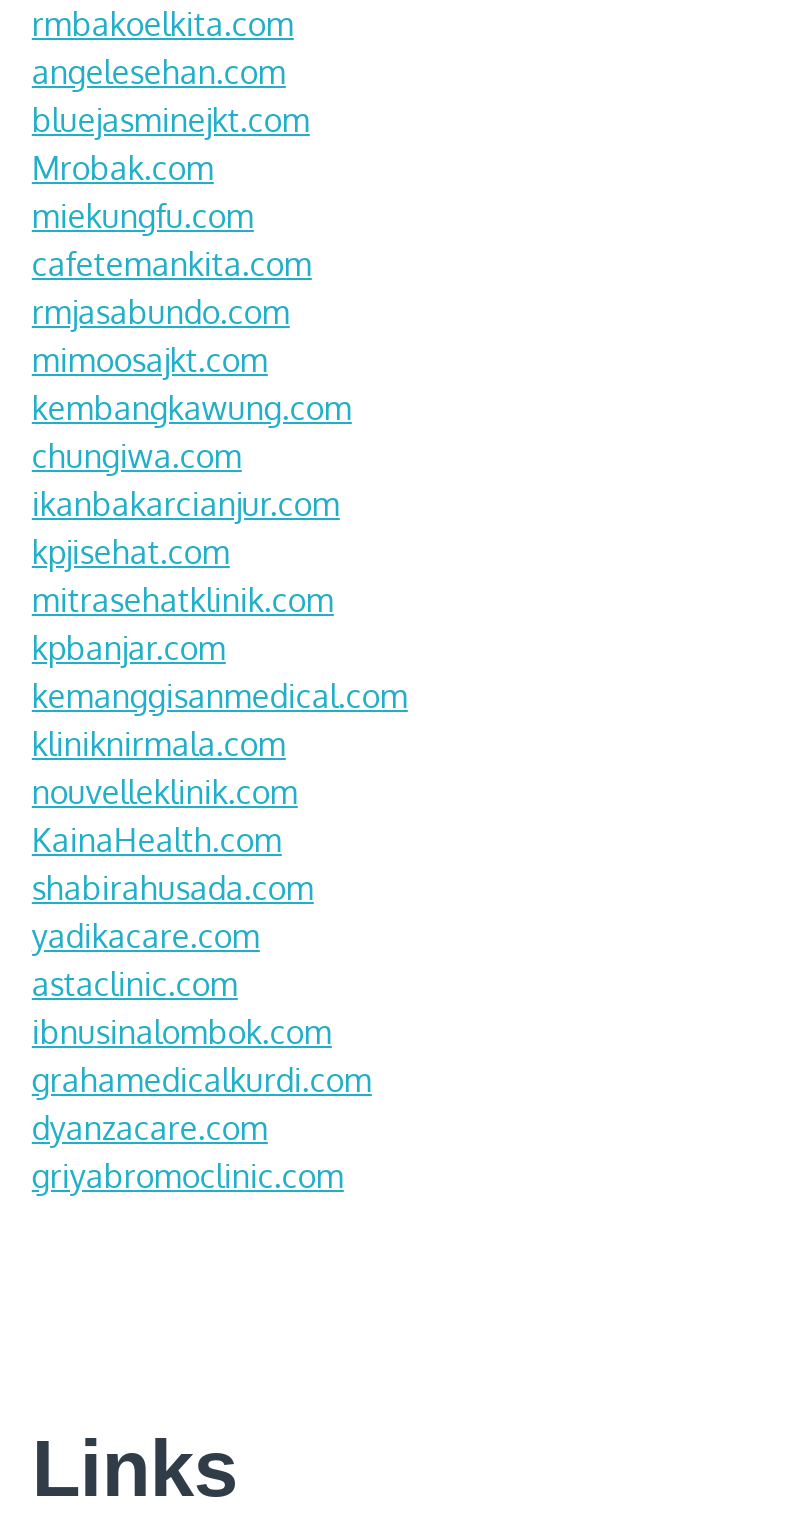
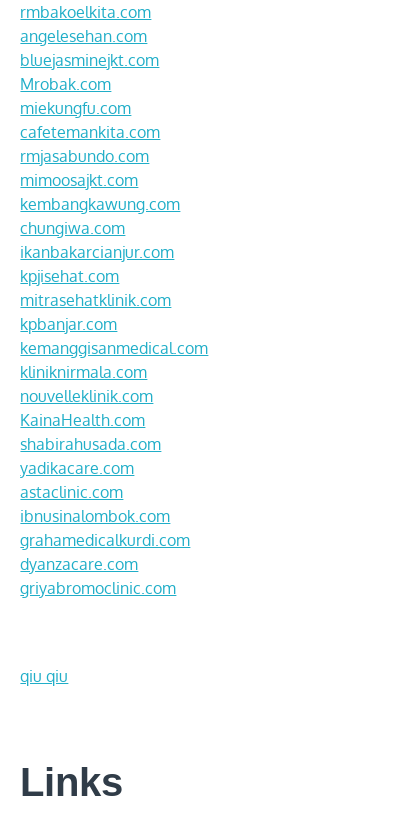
none -> [20,666,68,686] qiu qiu

